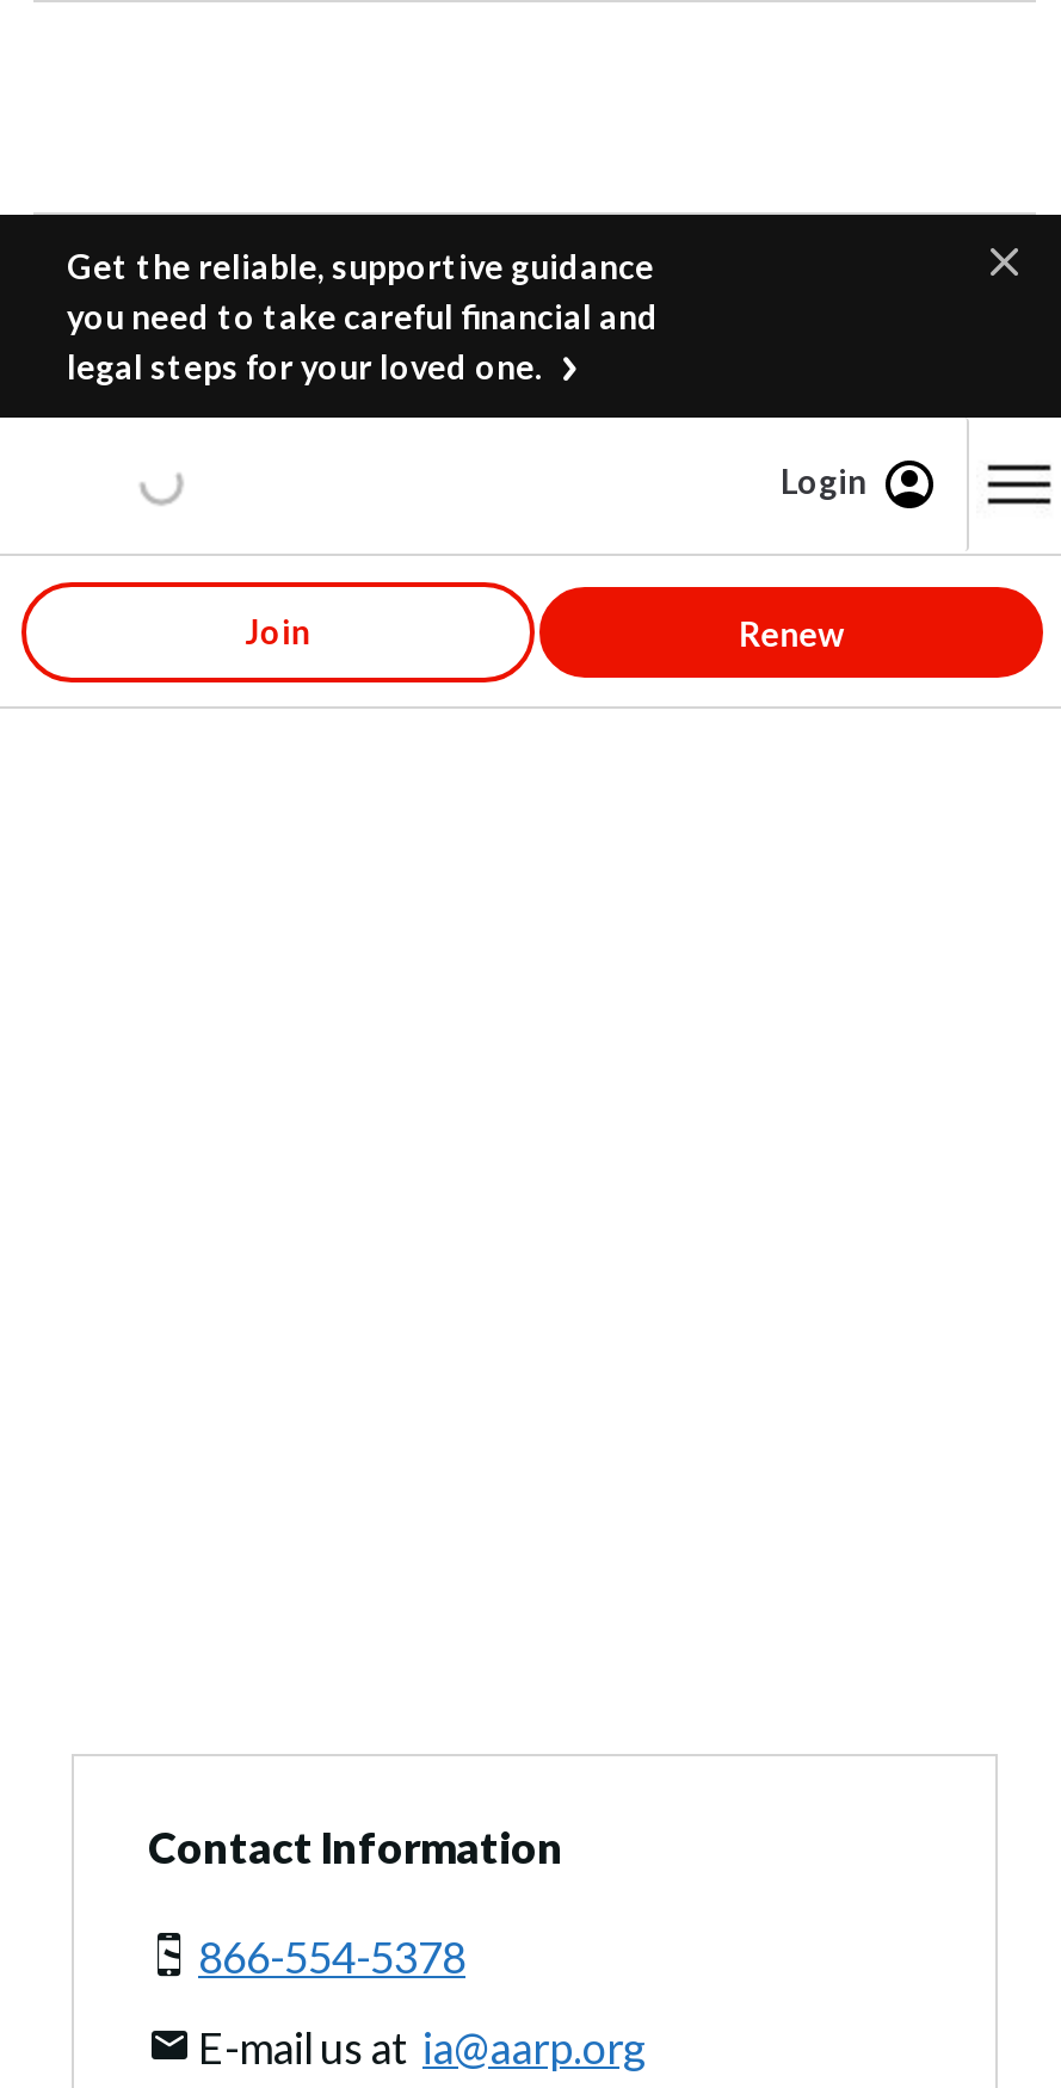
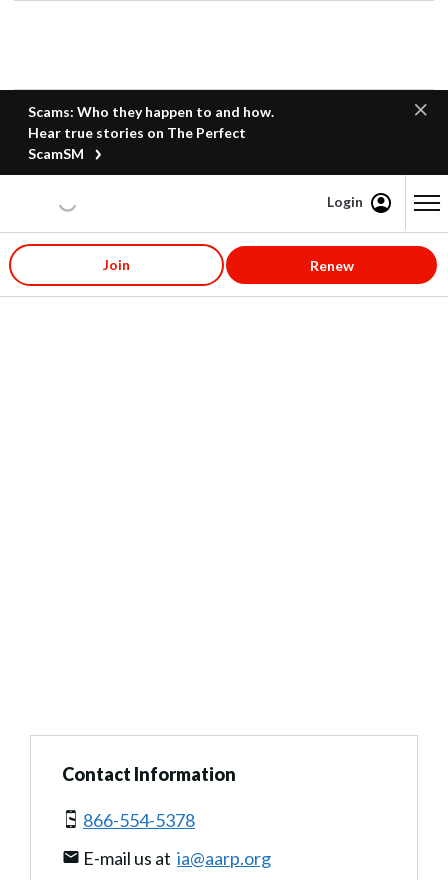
[67,246,659,387] Get the reliable, supportive guidance | you need to take careful financial and | legal steps for your loved one. -> [28,103,274,162] Scams: Who they happen to and how. | Hear true stories on The Perfect | ScamSM

